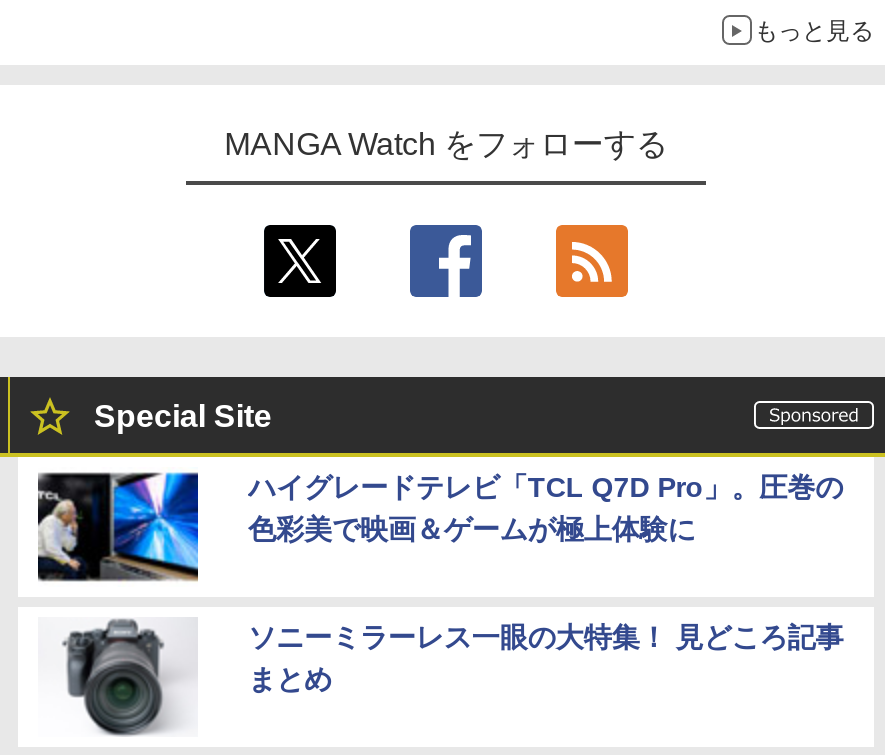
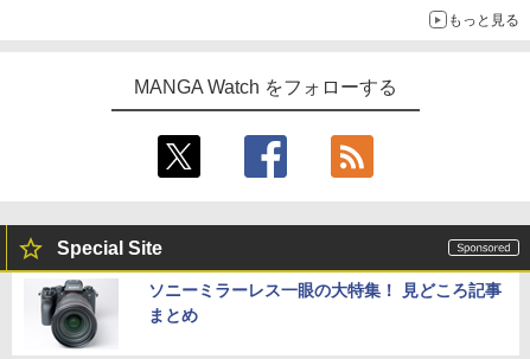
[36,471,843,585] [image] | ハイグレードテレビ「TCL Q7D Pro」。圧巻の | 色彩美で映画＆ゲームが極上体験に -> none

